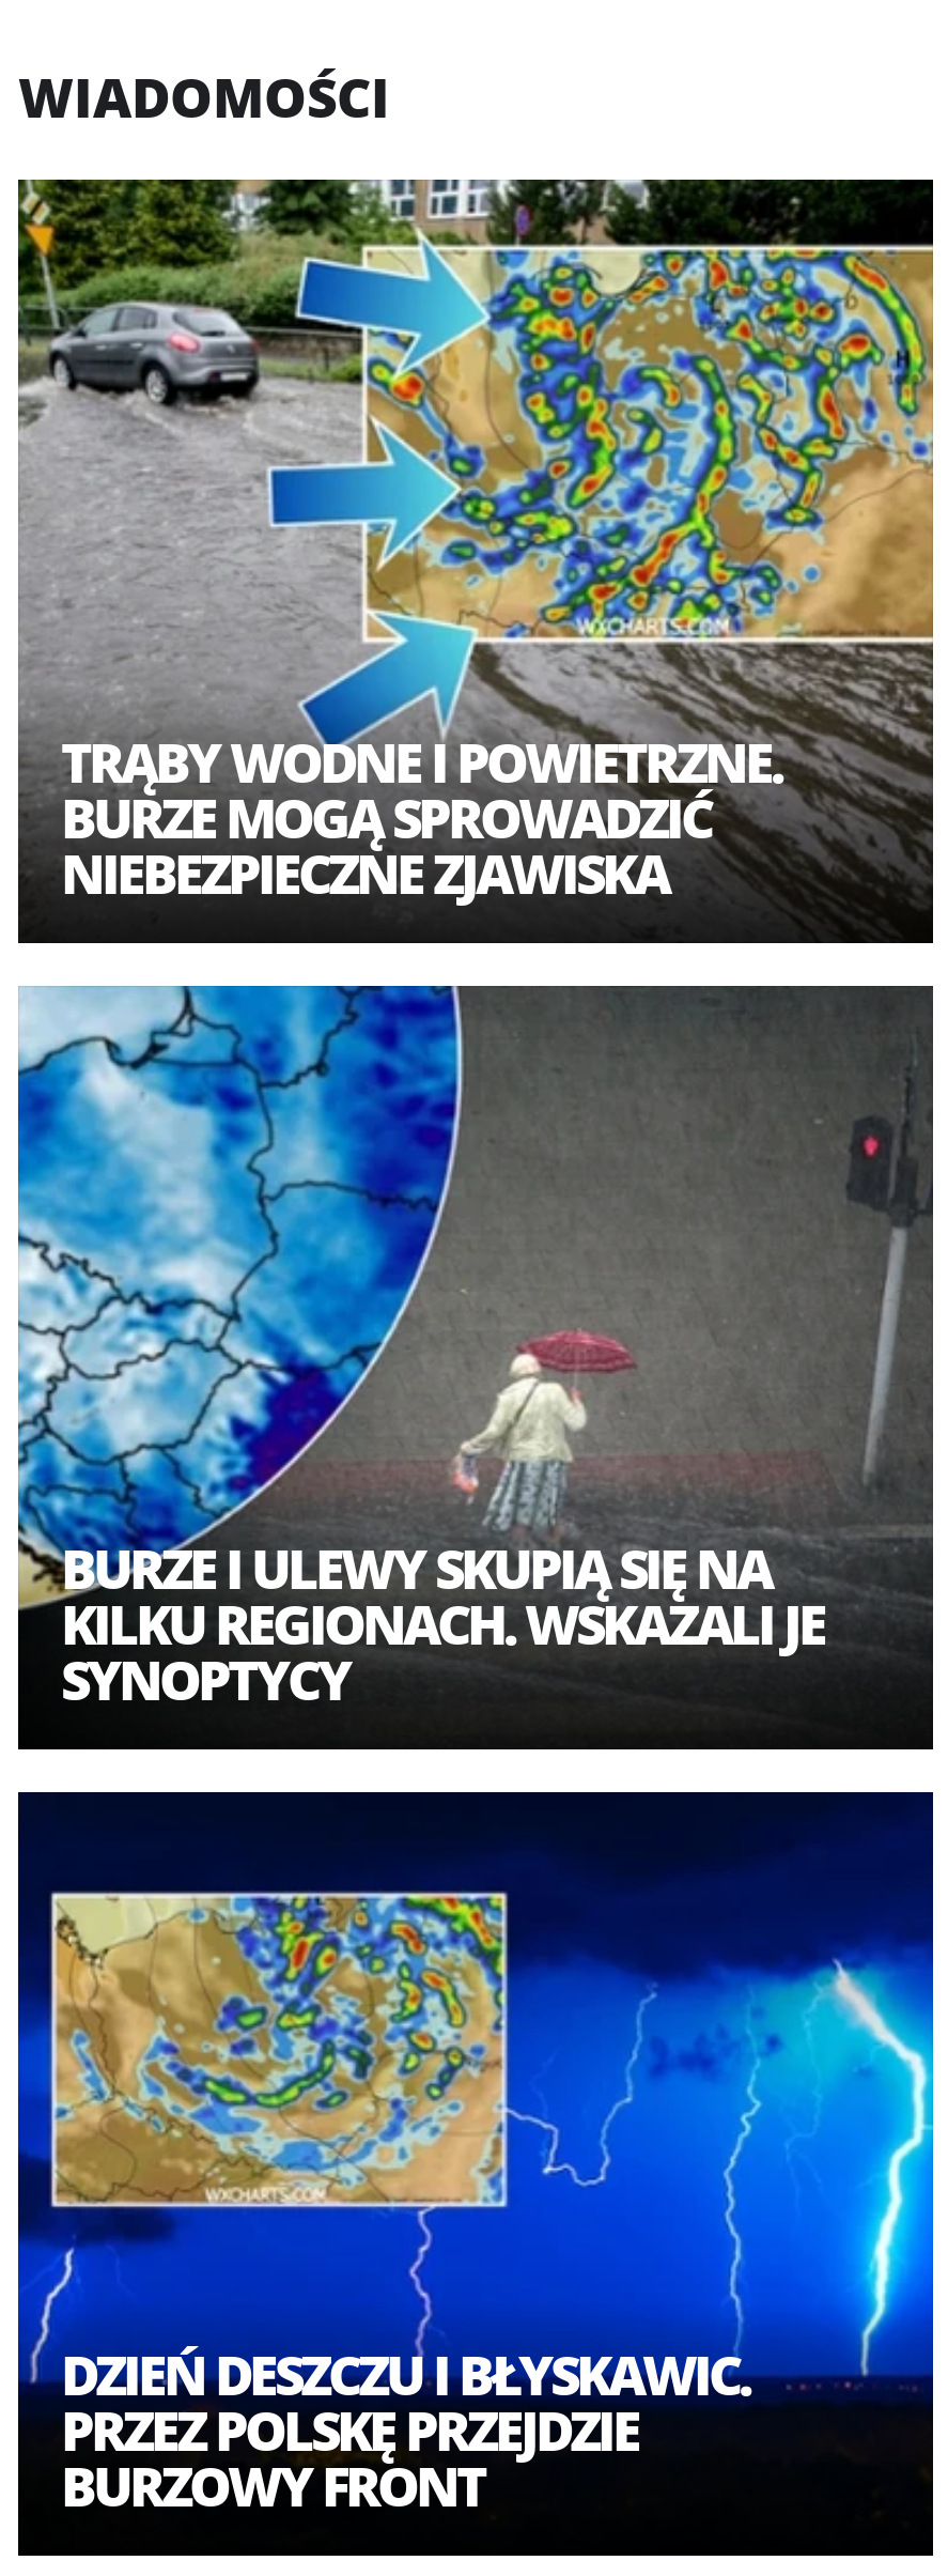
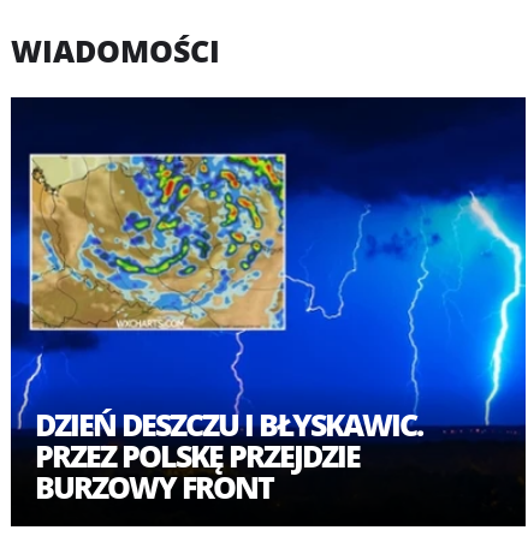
[16,178,935,932] [image] | TRĄBY WODNE I POWIETRZNE. | BURZE MOGĄ SPROWADZIĆ | NIEBEZPIECZNE ZJAWISKA -> none
[16,984,935,1752] [image] | BURZE I ULEWY SKUPIĄ SIĘ NA | KILKU REGIONACH. WSKAZALI JE | SYNOPTYCY -> none

